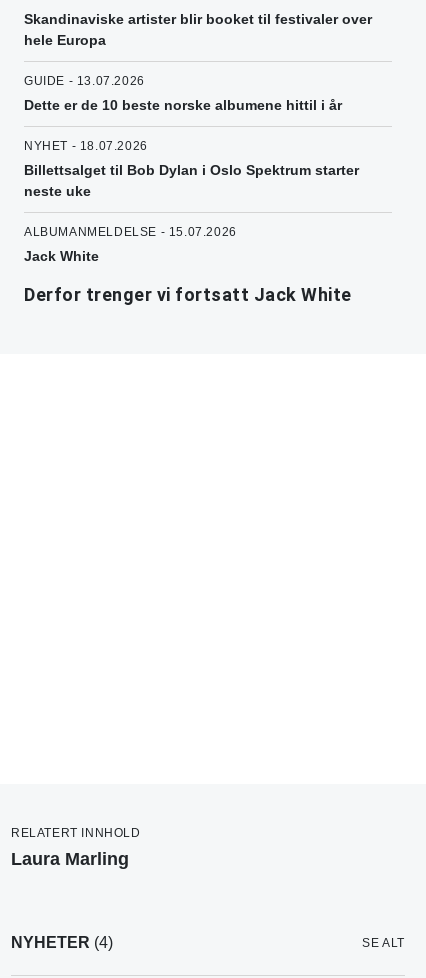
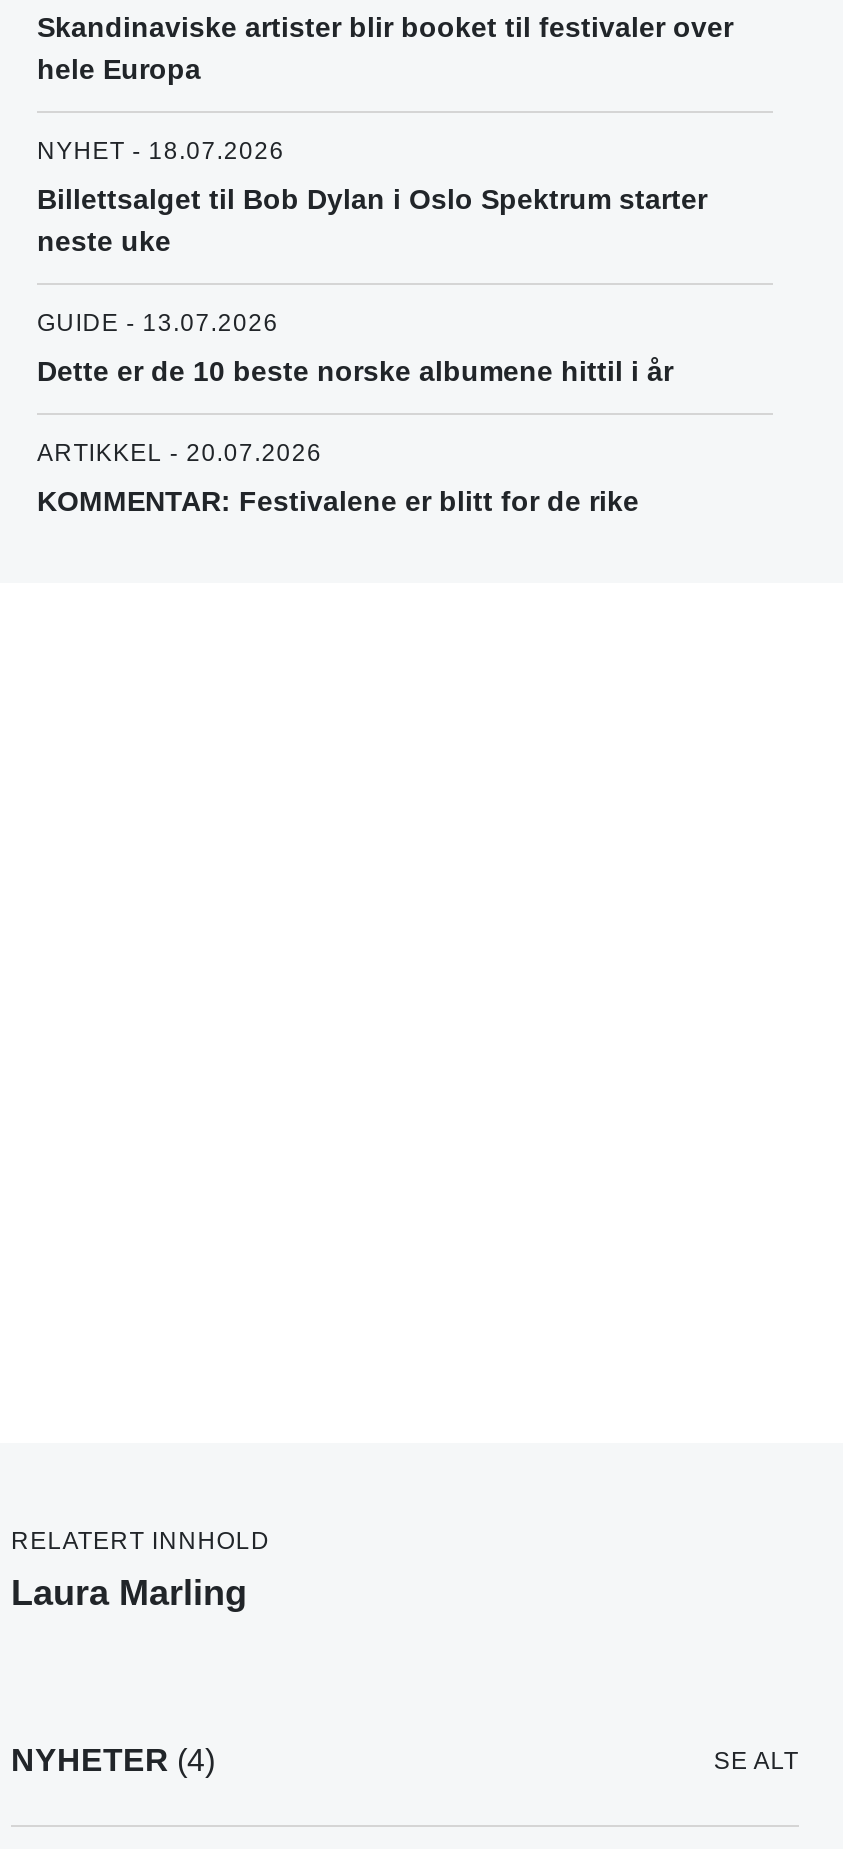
moved [24,74,342,113] -> [37,310,673,388]: GUIDE - 13.07.2026 | Dette er de 10 beste norske albumene hittil i år
[24,225,351,305] ALBUMANMELDELSE - 15.07.2026 | Jack White | Derfor trenger vi fortsatt Jack White -> [37,440,639,518] ARTIKKEL - 20.07.2026 | KOMMENTAR: Festivalene er blitt for de rike

